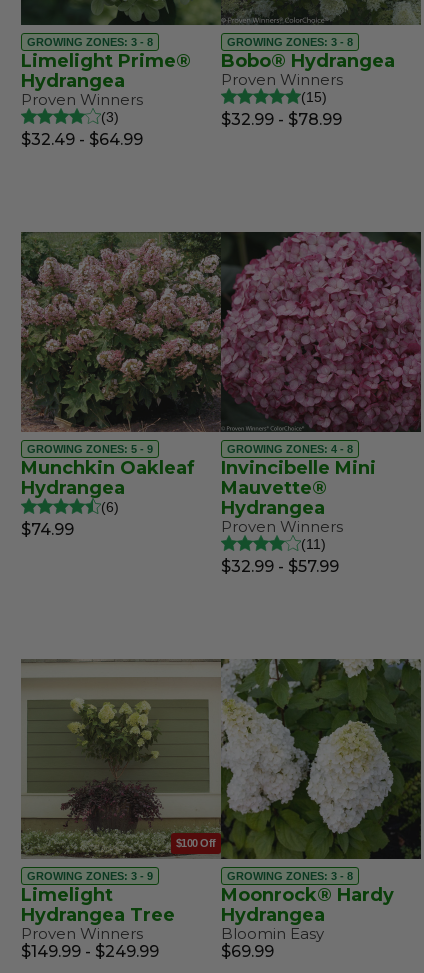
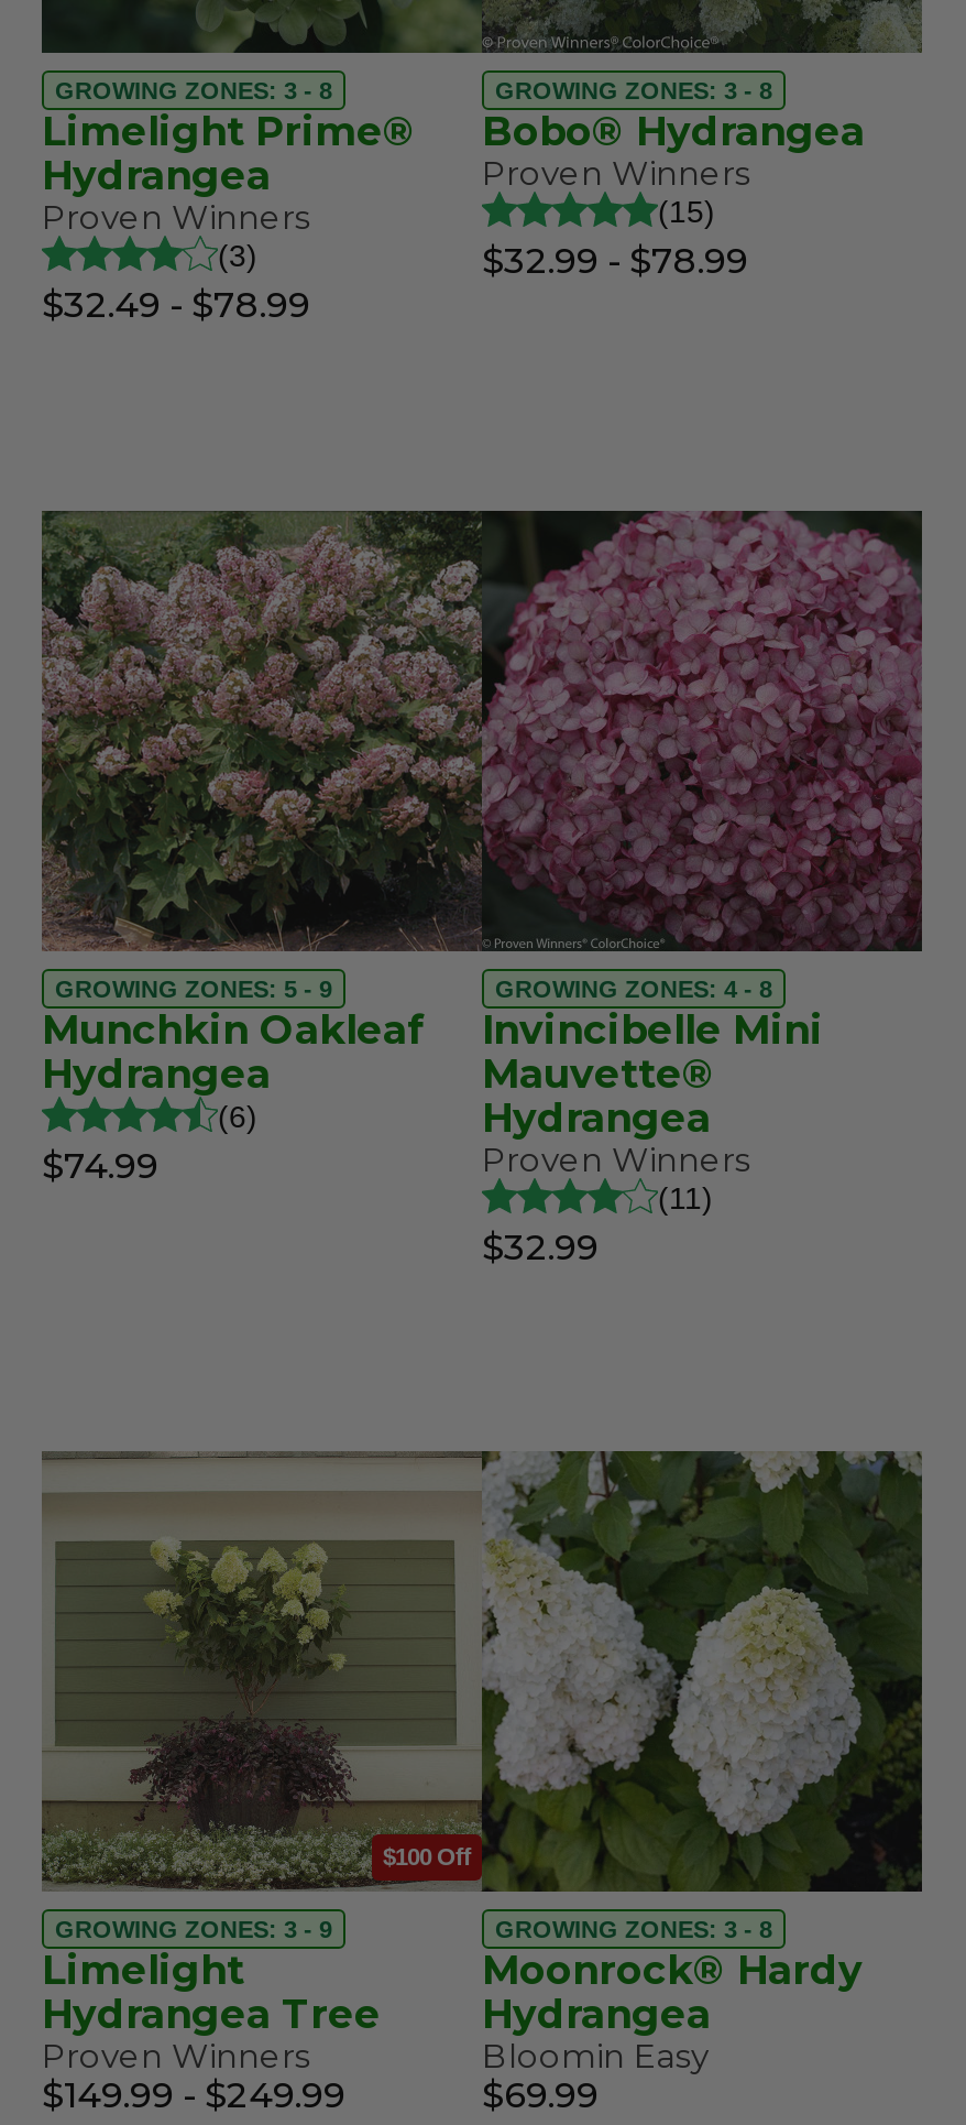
[21,129,143,148] $32.49 - $64.99 -> [42,285,310,327] $32.49 - $78.99
[221,556,339,575] $32.99 - $57.99 -> [482,1225,599,1267] $32.99

